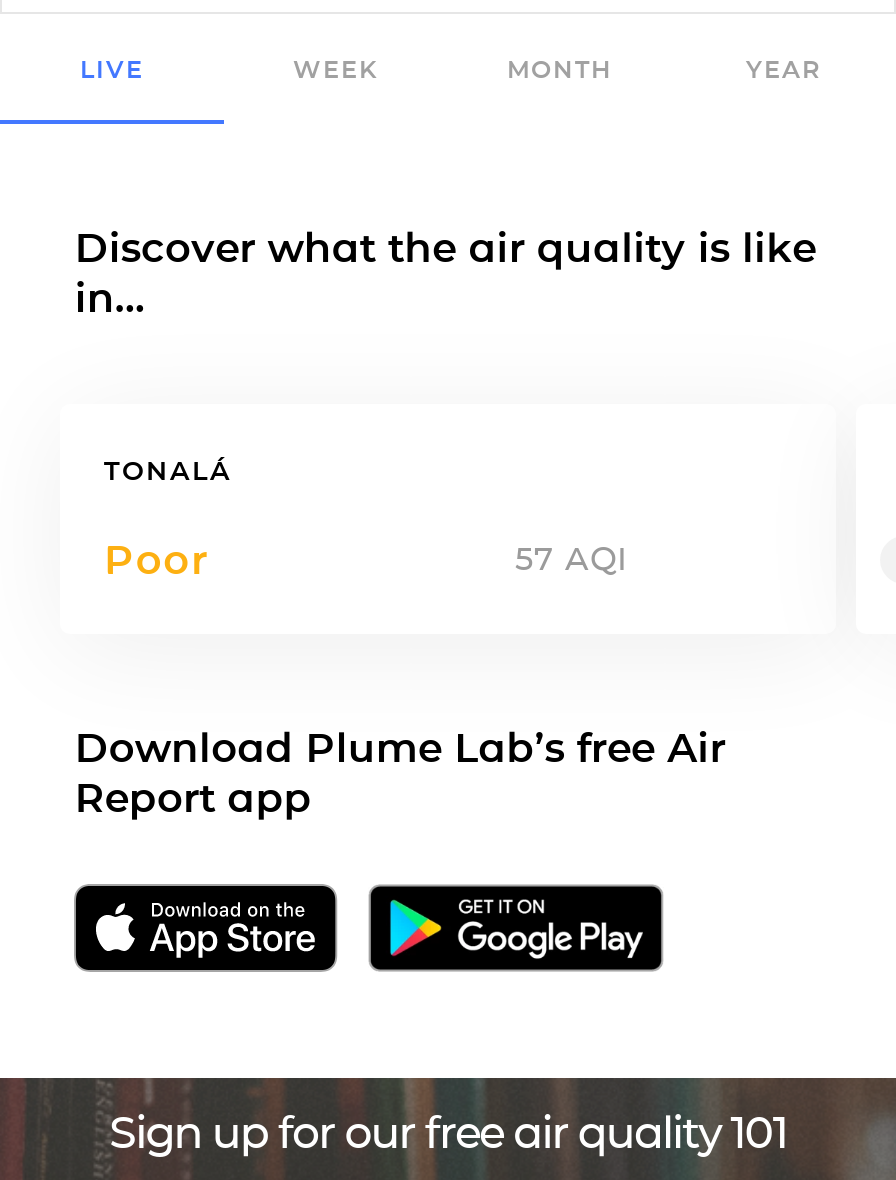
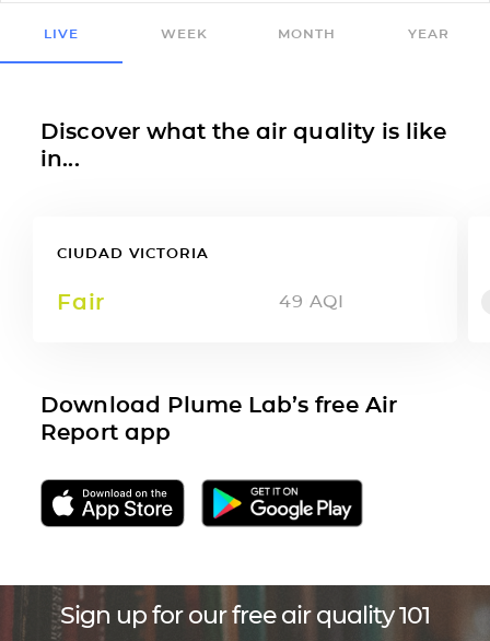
[104,454,232,486] TONALÁ -> [57,244,209,261] CIUDAD VICTORIA
[104,536,628,584] Poor | 57 AQI -> [57,289,344,315] Fair | 49 AQI

